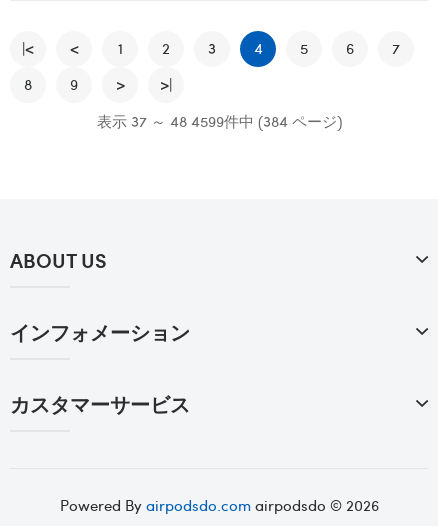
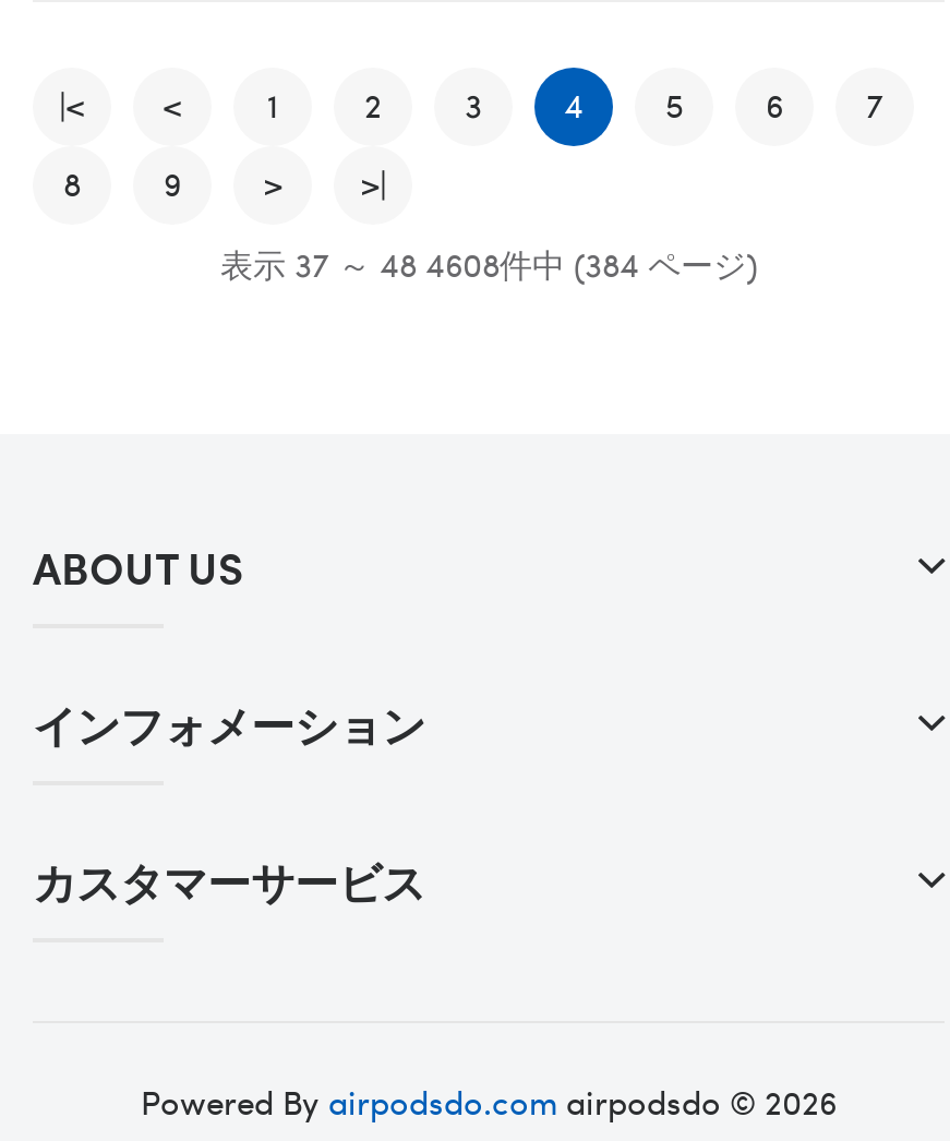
[96,110,341,132] 表示 37 ～ 48 4599件中 (384 ページ) -> [220,240,757,288] 表示 37 ～ 48 4608件中 (384 ページ)

